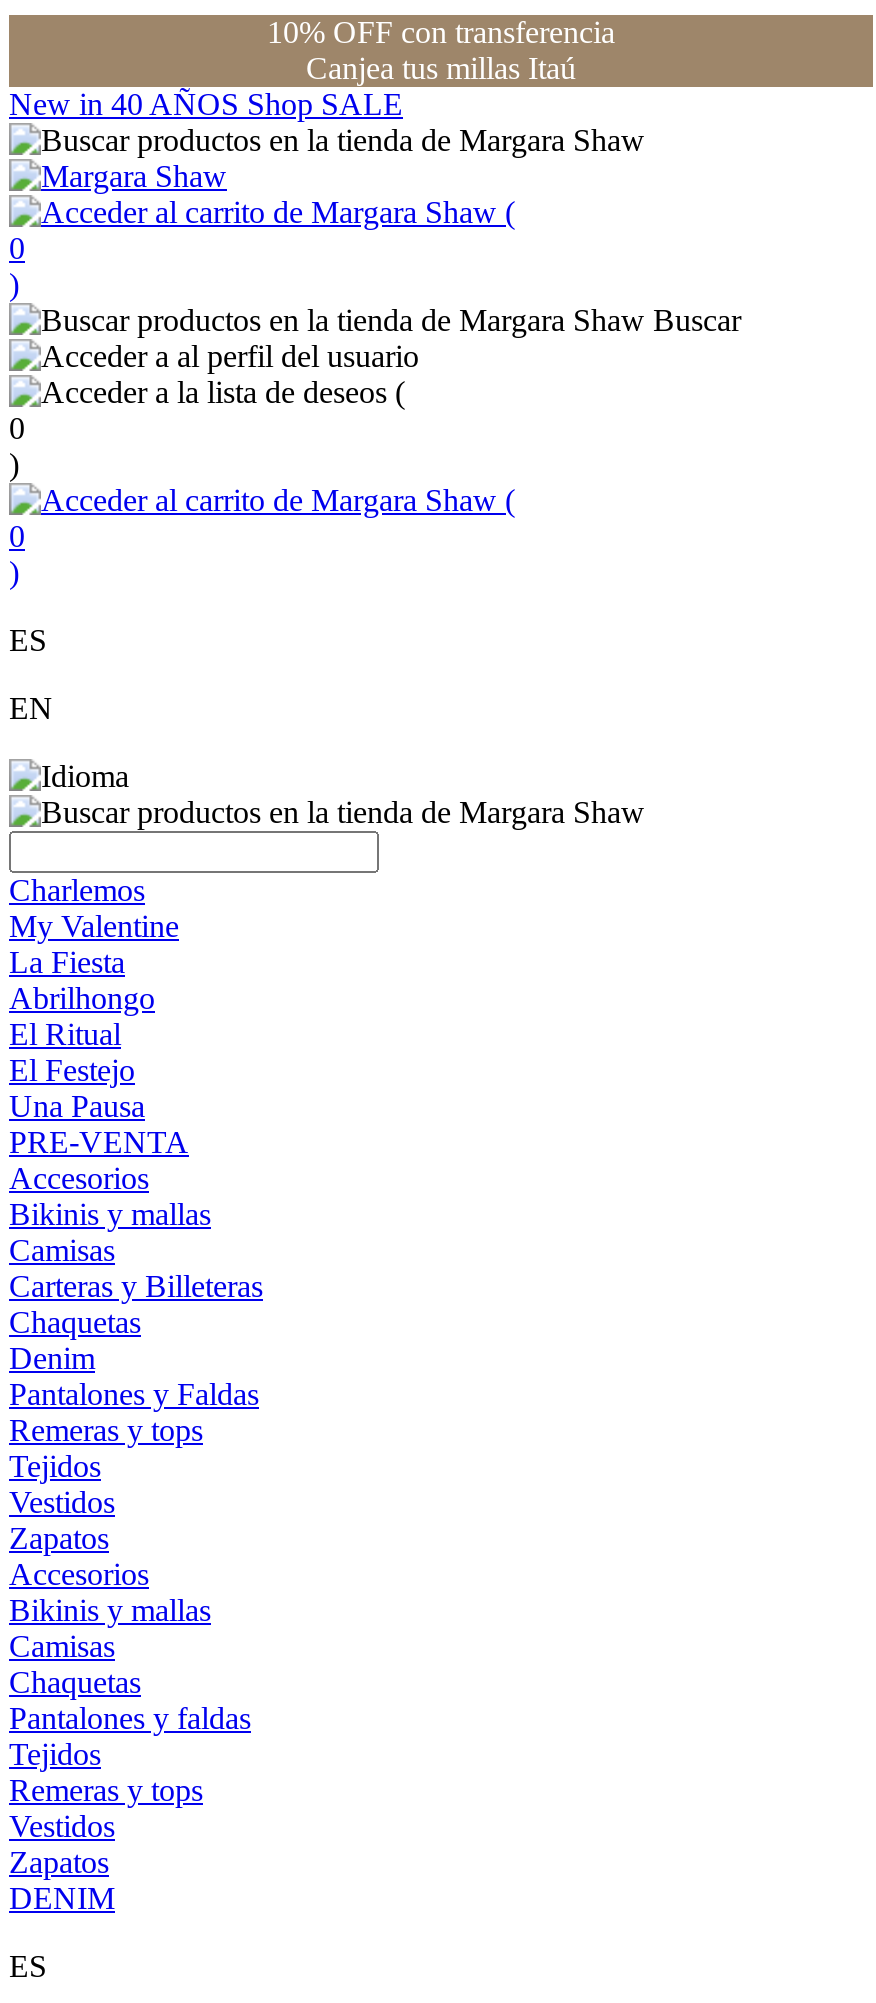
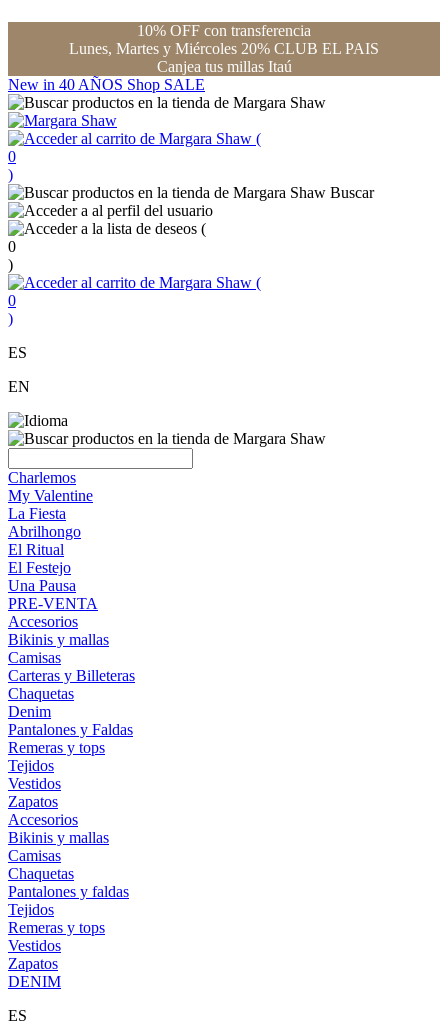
none -> [69,40,379,57] Lunes, Martes y Miércoles 20% CLUB EL PAIS

